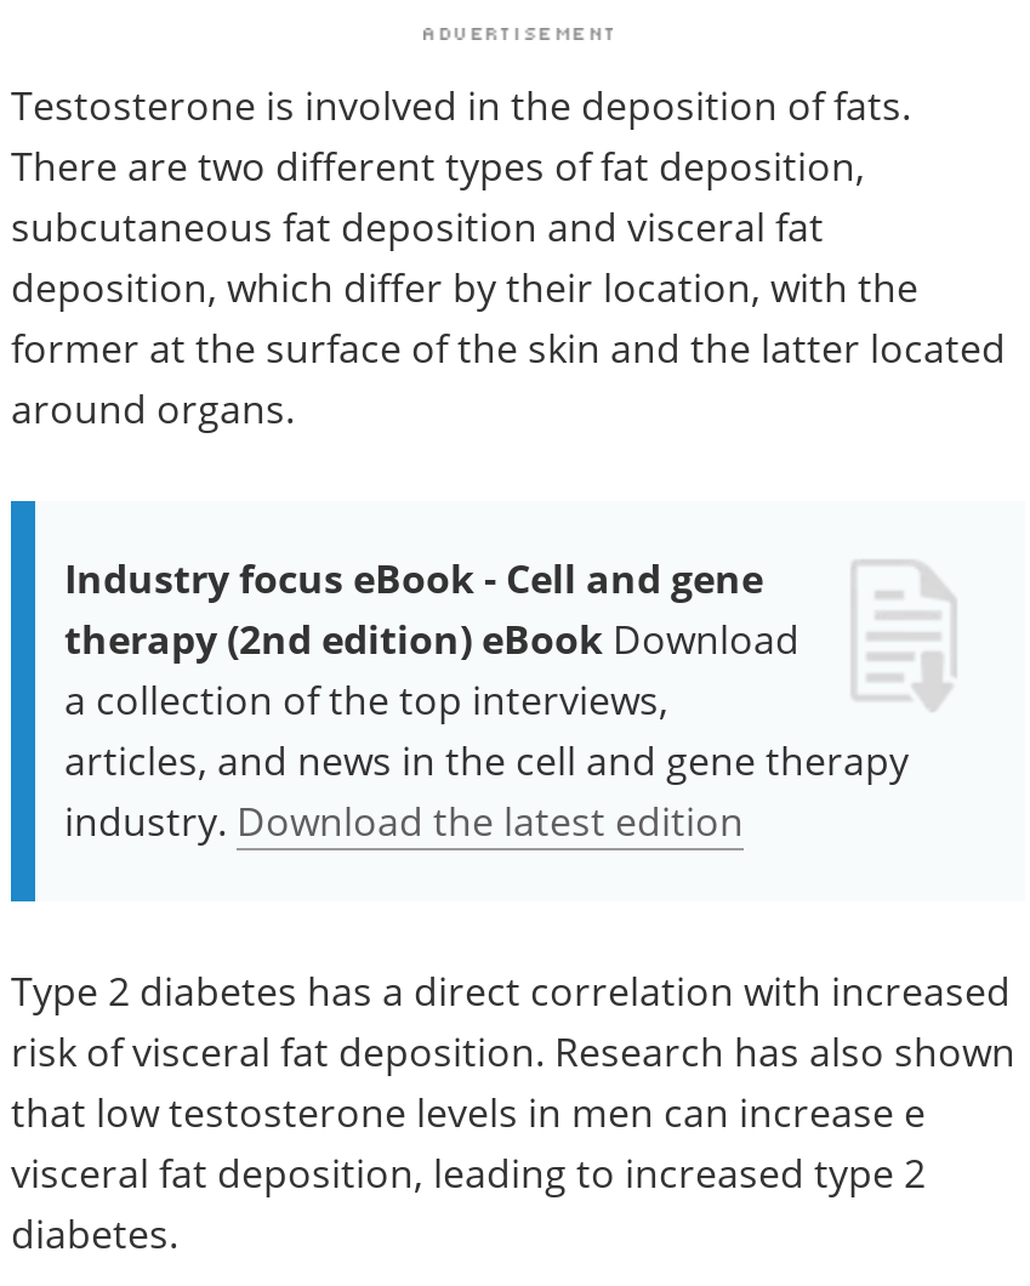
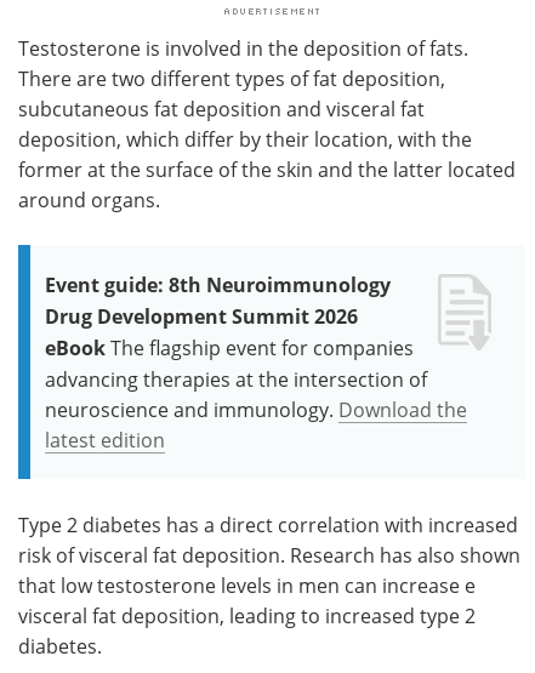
[64,552,909,848] Industry focus eBook - Cell and gene | therapy (2nd edition) eBook Download | a collection of the top interviews, | articles, and news in the cell and gene therapy | industry. Download the latest edition -> [45,271,467,452] Event guide: 8th Neuroimmunology | Drug Development Summit 2026 | eBook The flagship event for companies | advancing therapies at the intersection of | neuroscience and immunology. Download the | latest edition

